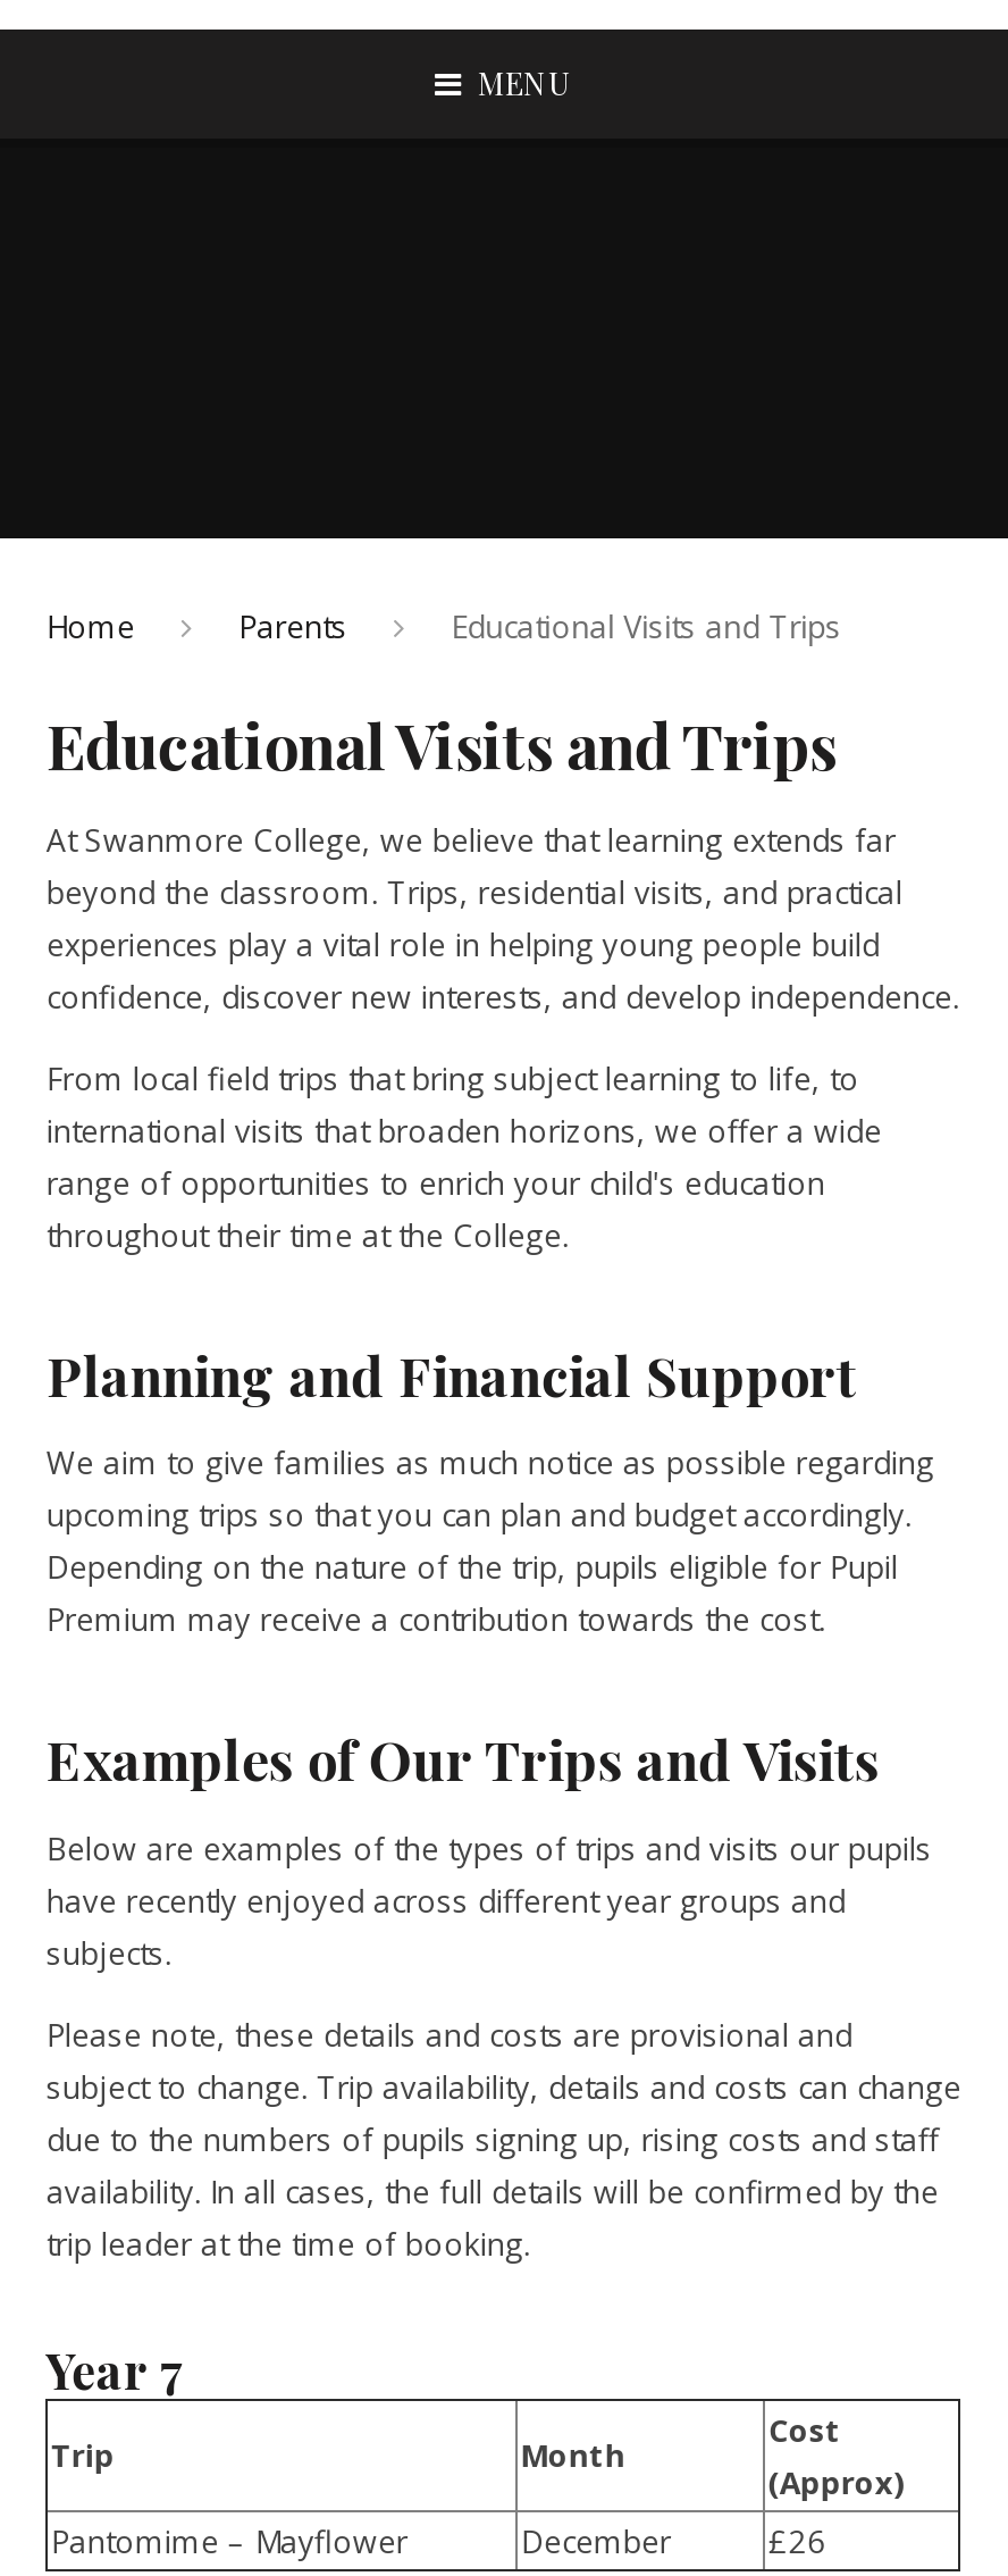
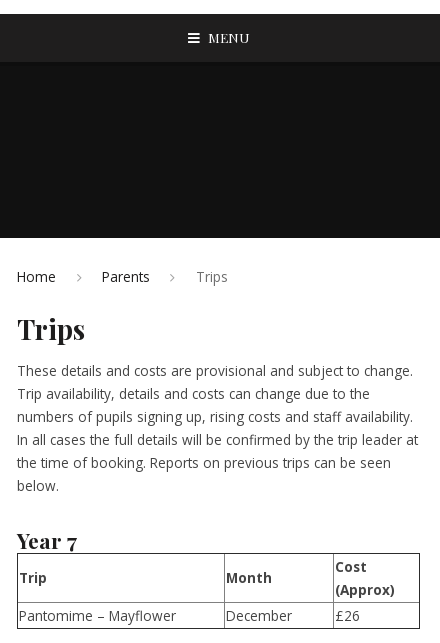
[46,604,961,2265] Educational Visits and Trips | Educational Visits and Trips | At Swanmore College, we believe that learning extends far | beyond the classroom. Trips, residential visits, and practical | experiences play a vital role in helping young people build | confidence, discover new interests, and develop independence. | From local field trips that bring subject learning to life, to | international visits that broaden horizons, we offer a wide | range of opportunities to enrich your child's education | throughout their time at the College. | Planning and Financial Support | We aim to give families as much notice as possible regarding | upcoming trips so that you can plan and budget accordingly. | Depending on the nature of the trip, pupils eligible for Pupil | Premium may receive a contribution towards the cost. | Examples of Our Trips and Visits | Below are examples of the types of trips and visits our pupils | have recently enjoyed across different year groups and | subjects. | Please note, these details and costs are provisional and | subject to change. Trip availability, details and costs can change | due to the numbers of pupils signing up, rising costs and staff | availability. In all cases, the full details will be confirmed by the | trip leader at the time of booking. -> [17,267,418,494] Trips | Trips | These details and costs are provisional and subject to change. | Trip availability, details and costs can change due to the | numbers of pupils signing up, rising costs and staff availability. | In all cases the full details will be confirmed by the trip leader at | the time of booking. Reports on previous trips can be seen | below.

